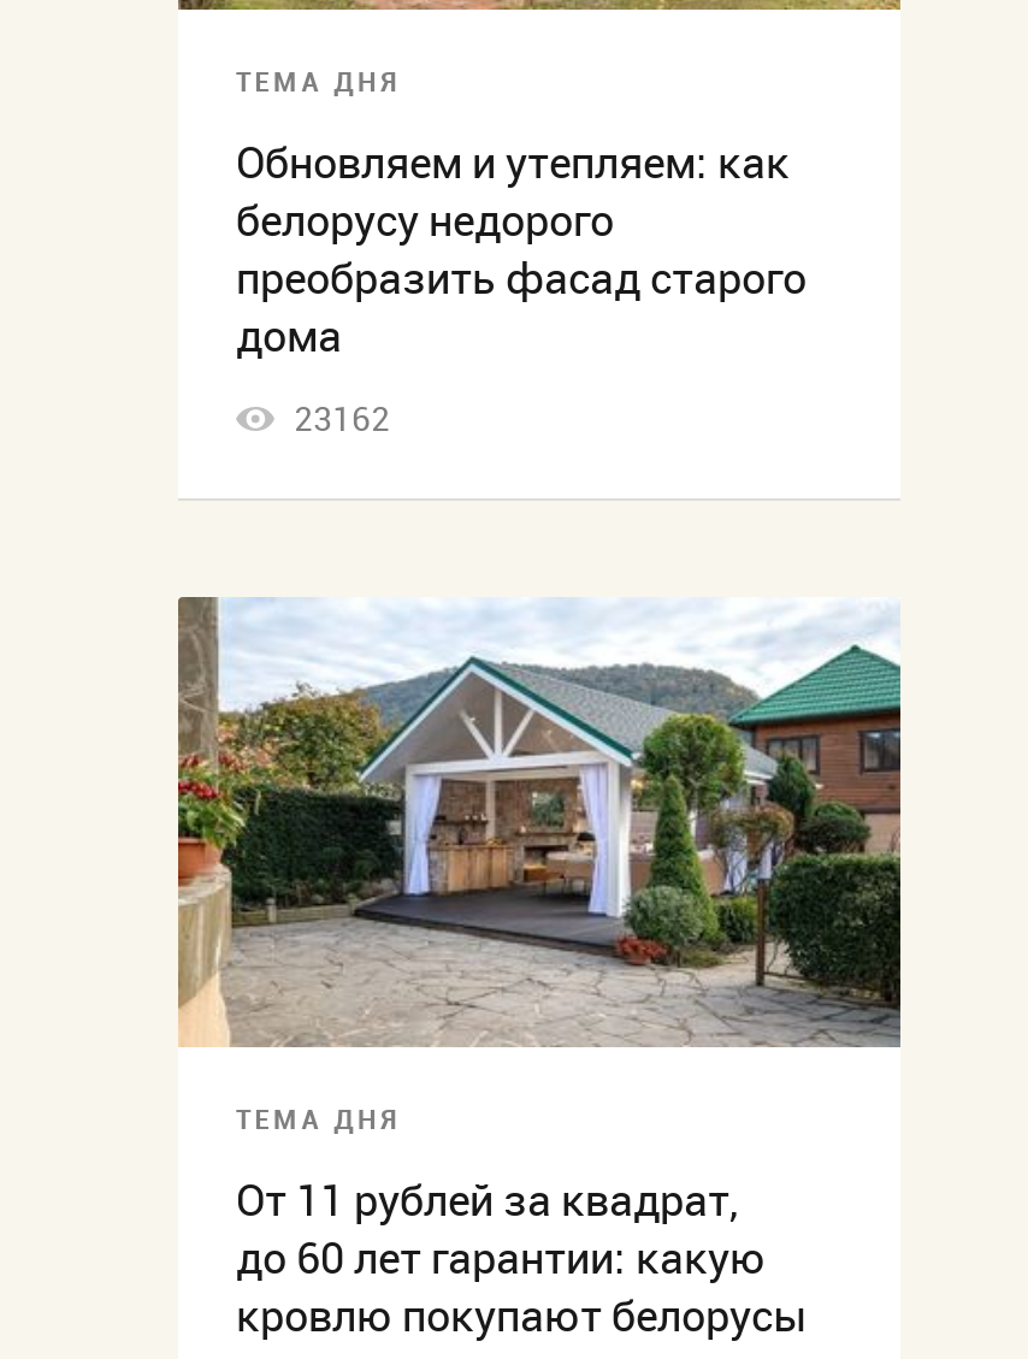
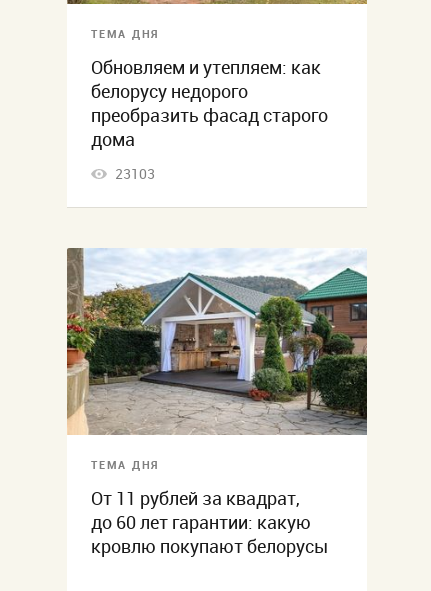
[294,400,390,438] 23162 -> [115,166,155,182] 23103

